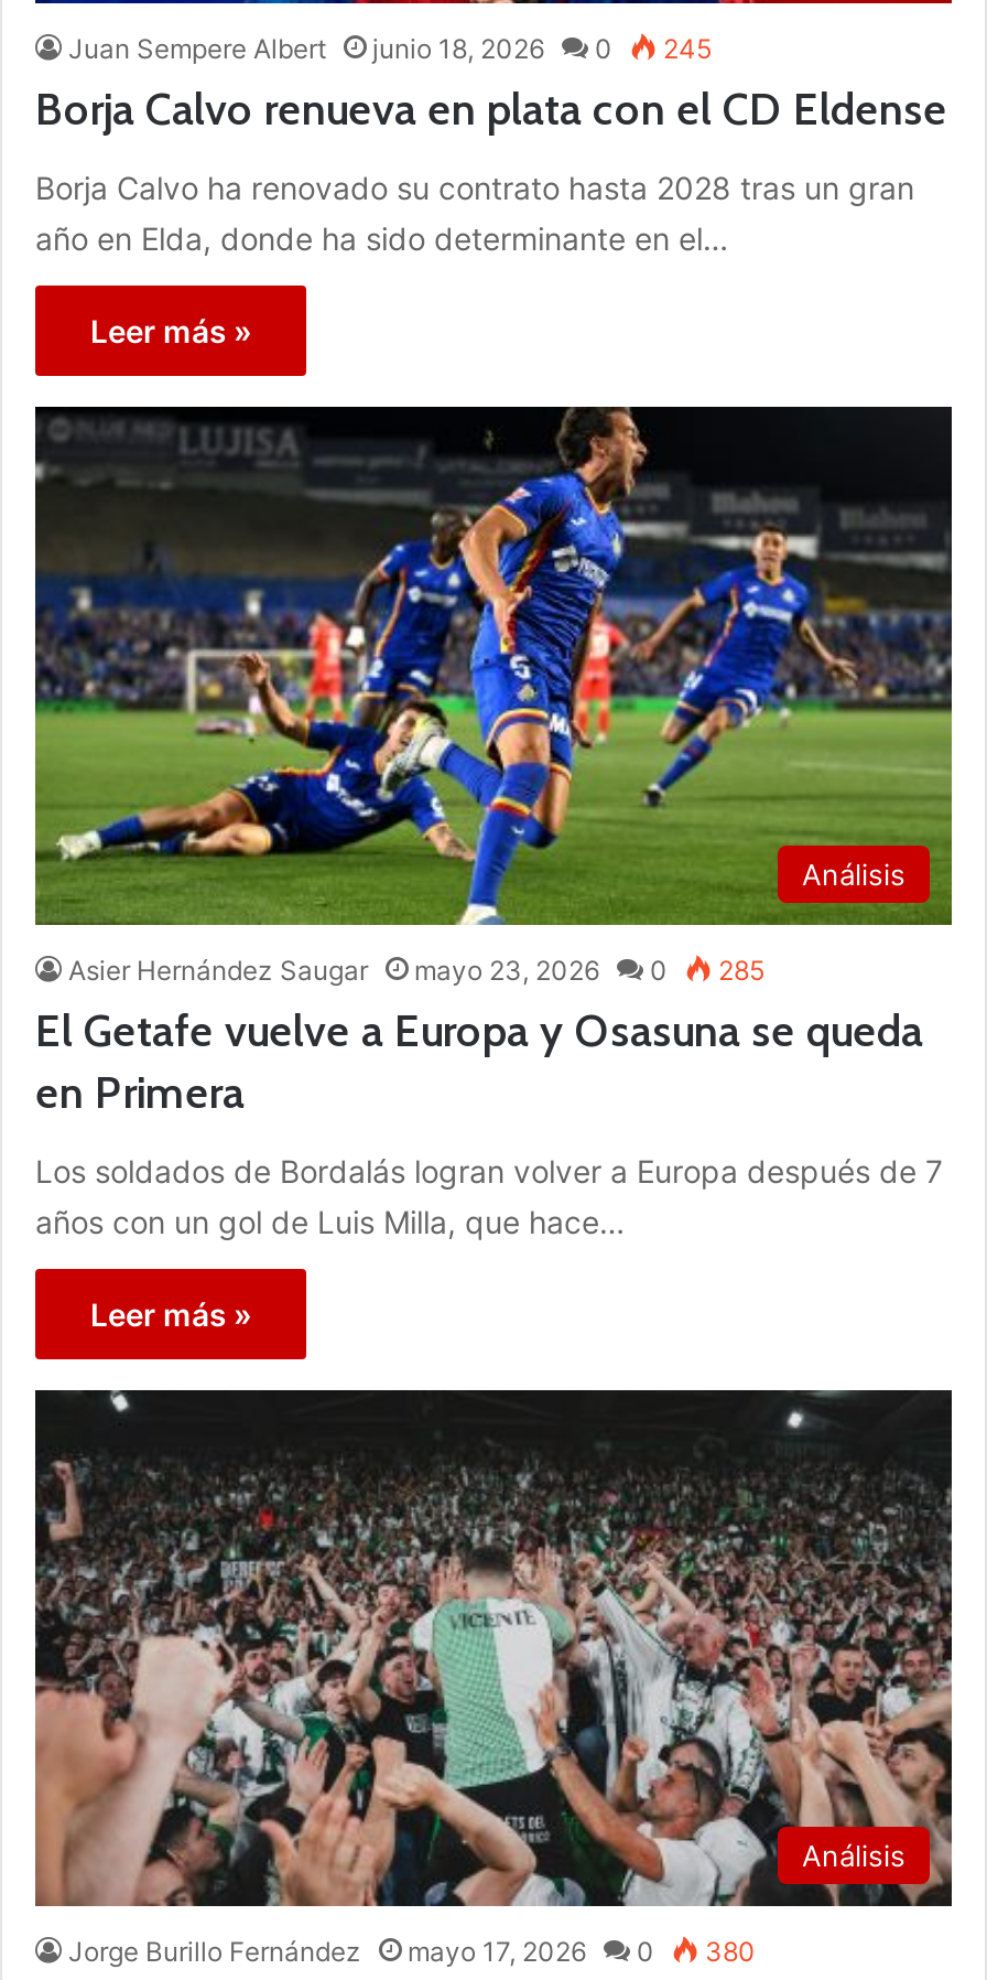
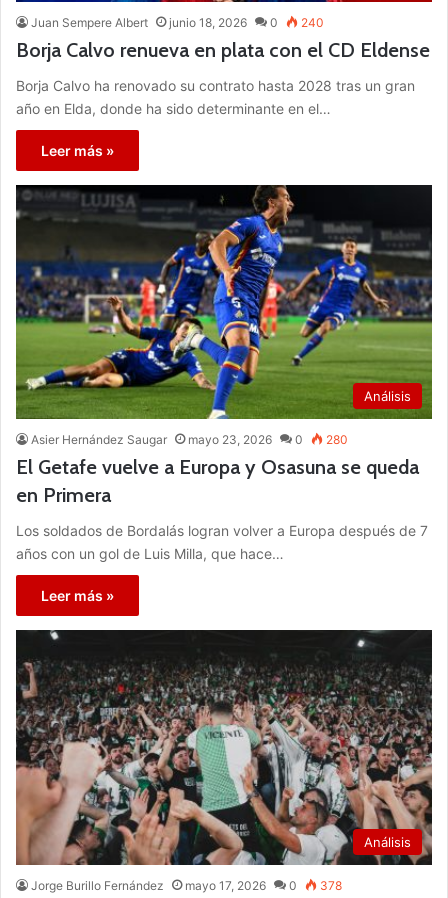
[68,32,712,65] Juan Sempere Albert junio 18, 2026 0 245 -> [31,15,324,30] Juan Sempere Albert junio 18, 2026 0 240
[68,953,764,986] Asier Hernández Saugar mayo 23, 2026 0 285 -> [31,432,348,447] Asier Hernández Saugar mayo 23, 2026 0 280
[68,1936,756,1969] Jorge Burillo Fernández mayo 17, 2026 0 380 -> [31,878,342,893] Jorge Burillo Fernández mayo 17, 2026 0 378

